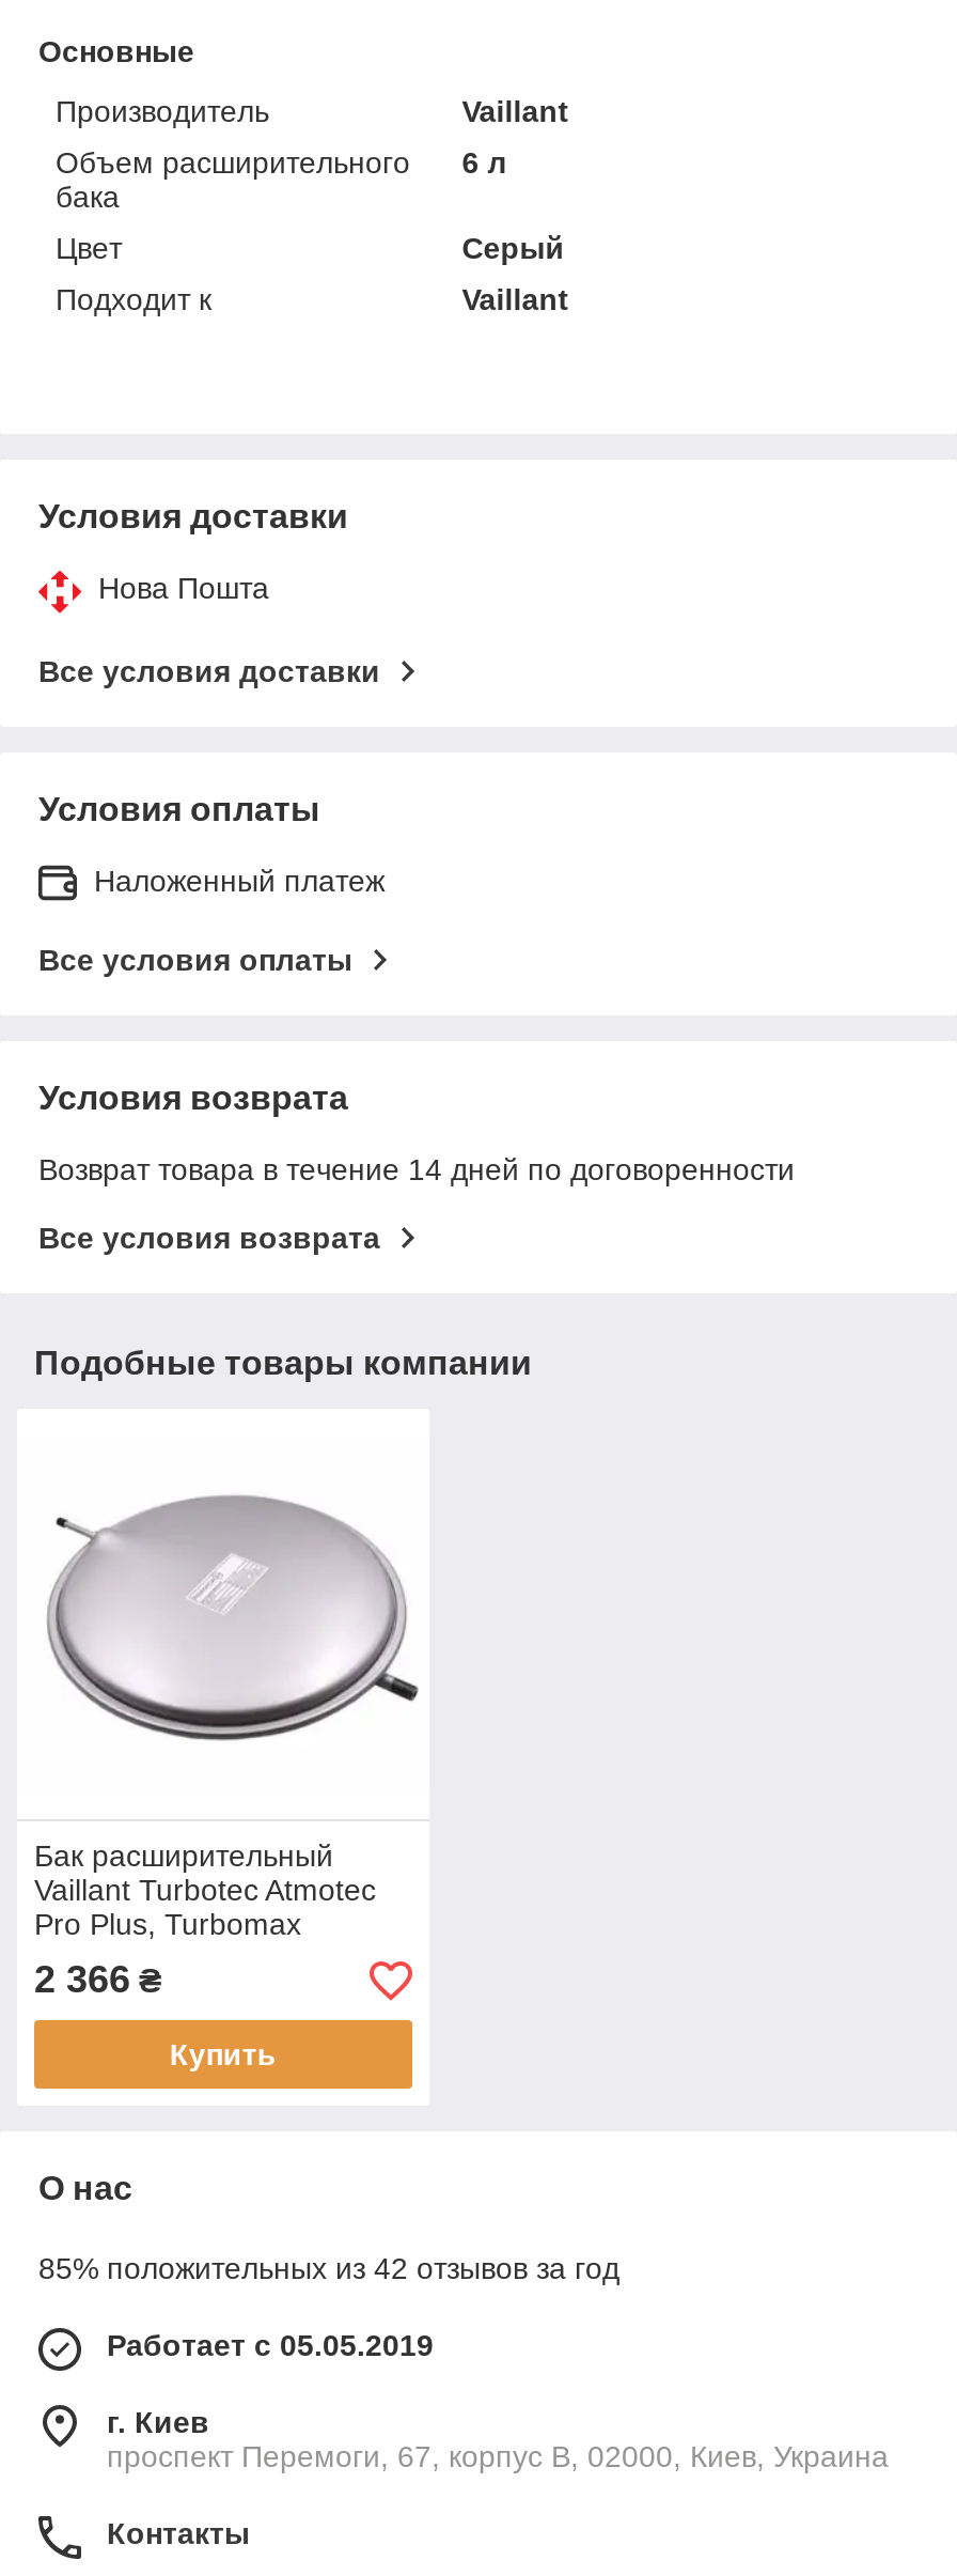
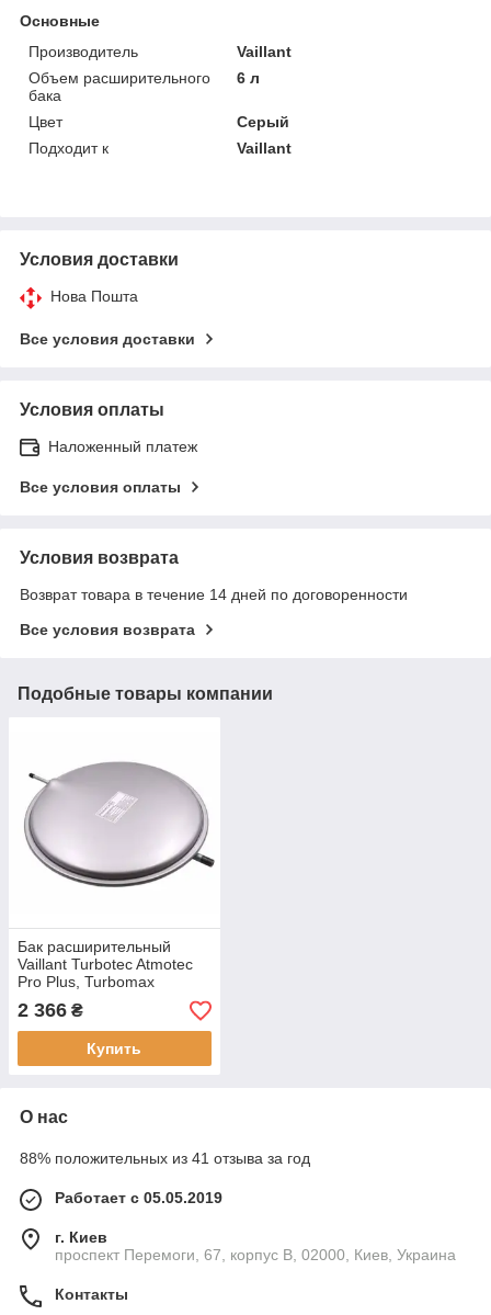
[38,2252,619,2286] 85% положительных из 42 отзывов за год -> [20,1150,310,1167] 88% положительных из 41 отзыва за год

